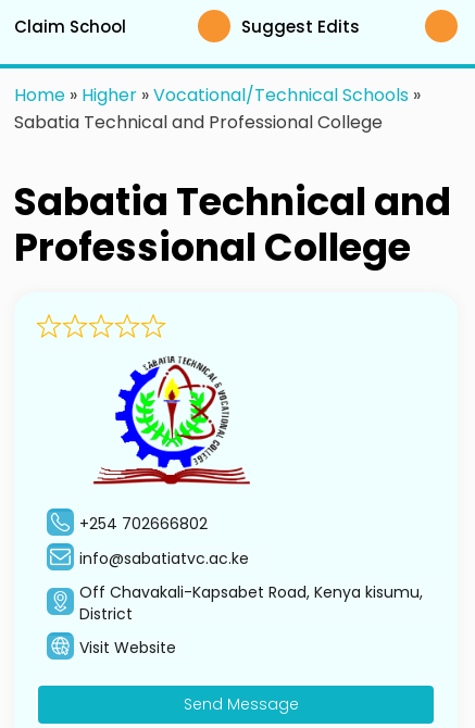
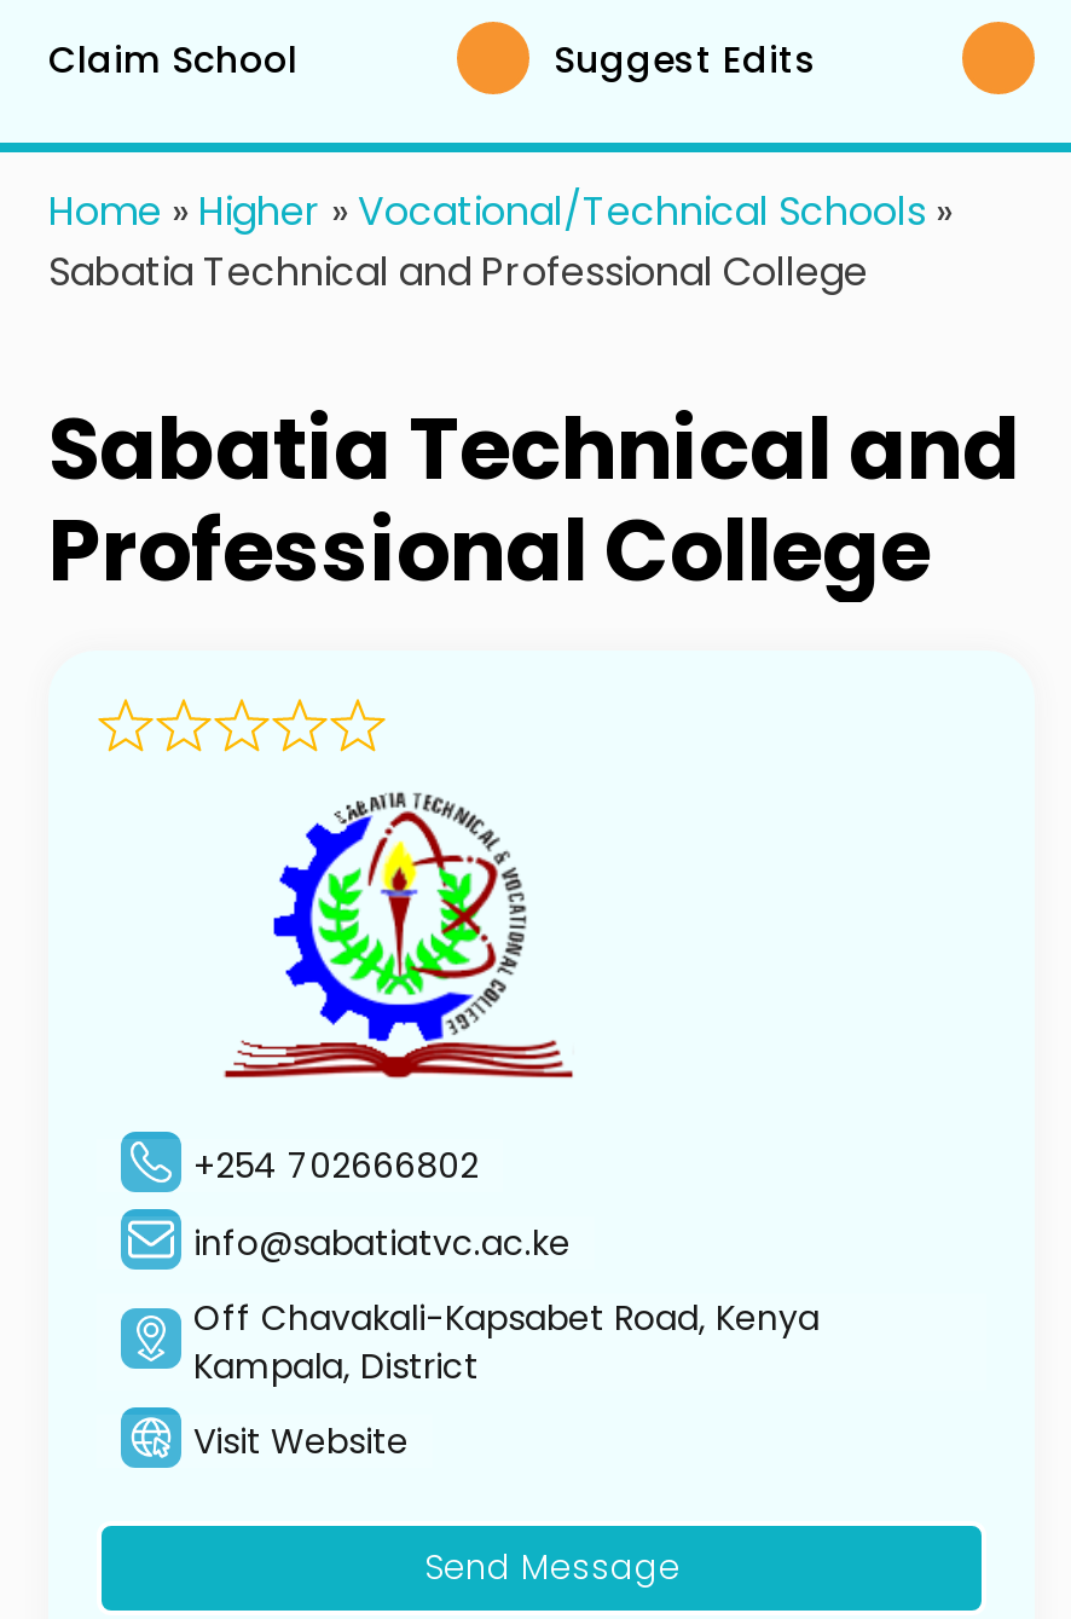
[79,582,423,625] Off Chavakali-Kapsabet Road, Kenya kisumu, | District -> [193,1294,820,1391] Off Chavakali-Kapsabet Road, Kenya | Kampala, District

